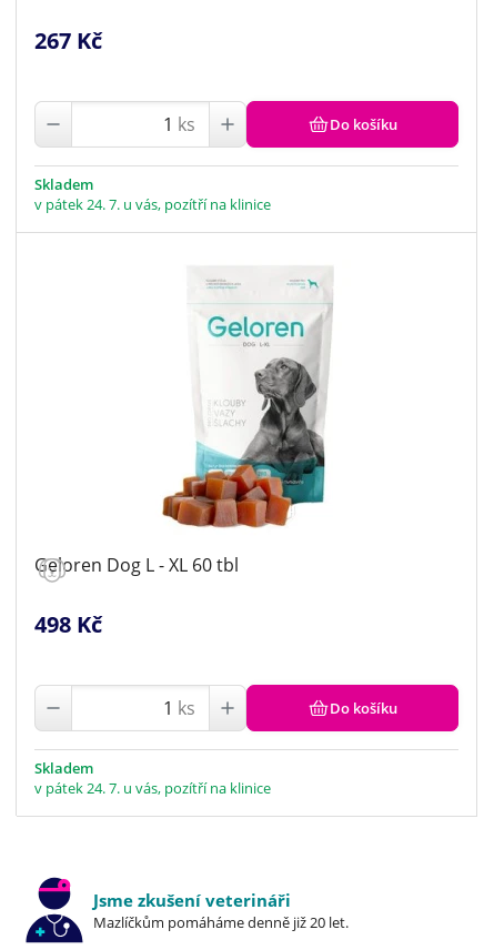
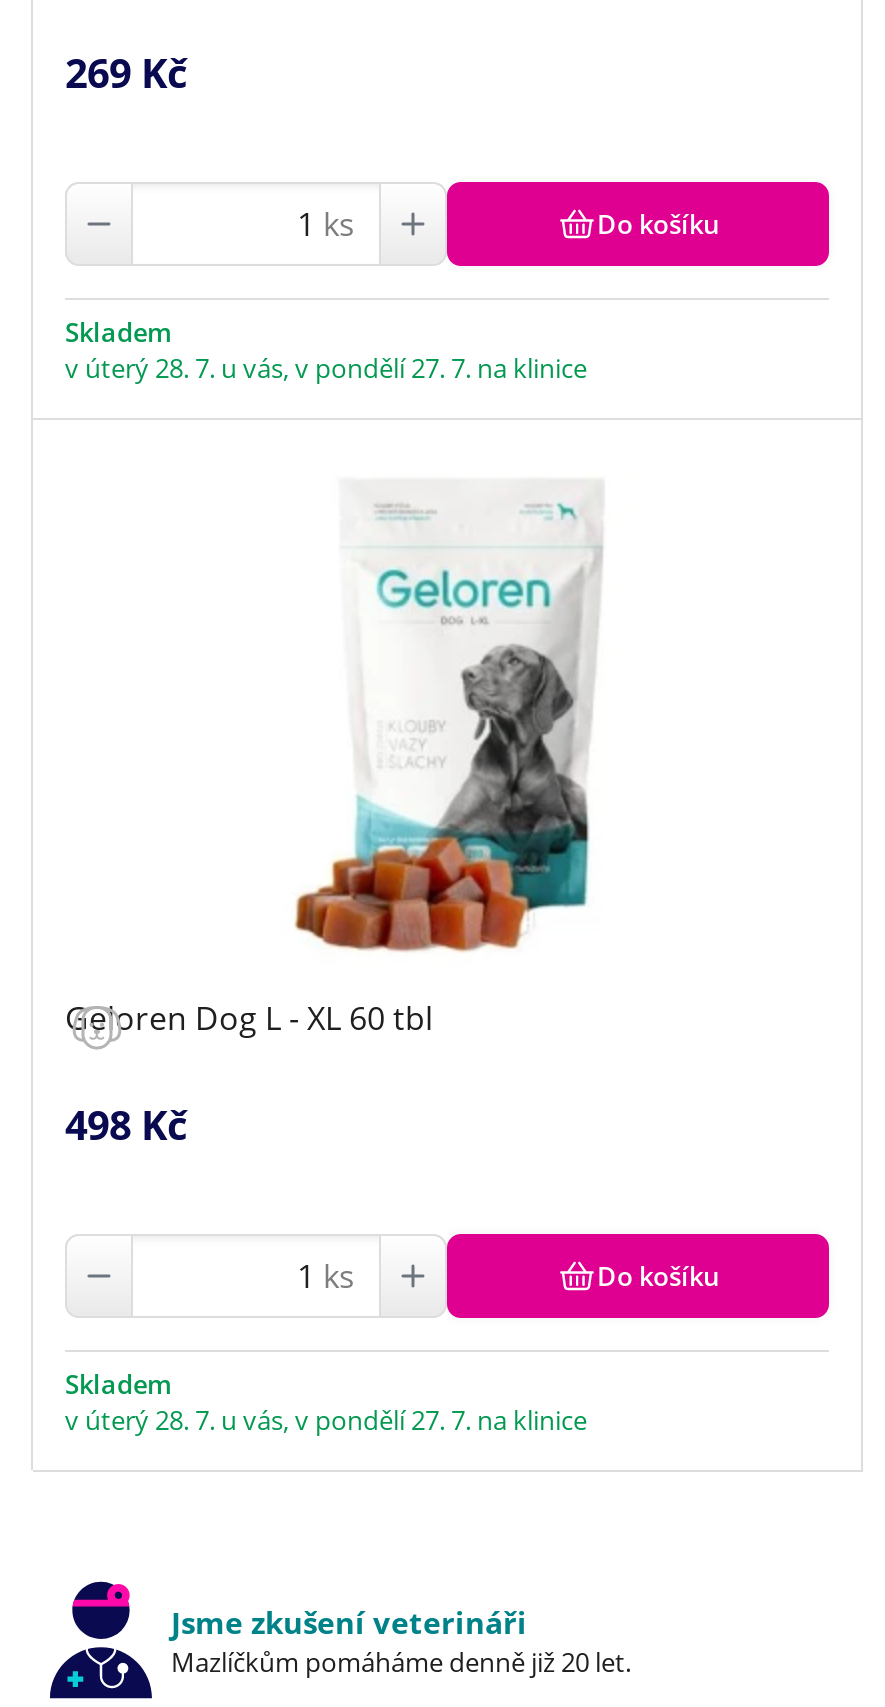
[34,26,102,55] 267 Kč -> [65,46,187,100] 269 Kč
[34,194,271,214] v pátek 24. 7. u vás, pozítří na klinice -> [65,349,587,385] v úterý 28. 7. u vás, v pondělí 27. 7. na klinice
[34,777,271,797] v pátek 24. 7. u vás, pozítří na klinice -> [65,1401,587,1437] v úterý 28. 7. u vás, v pondělí 27. 7. na klinice

